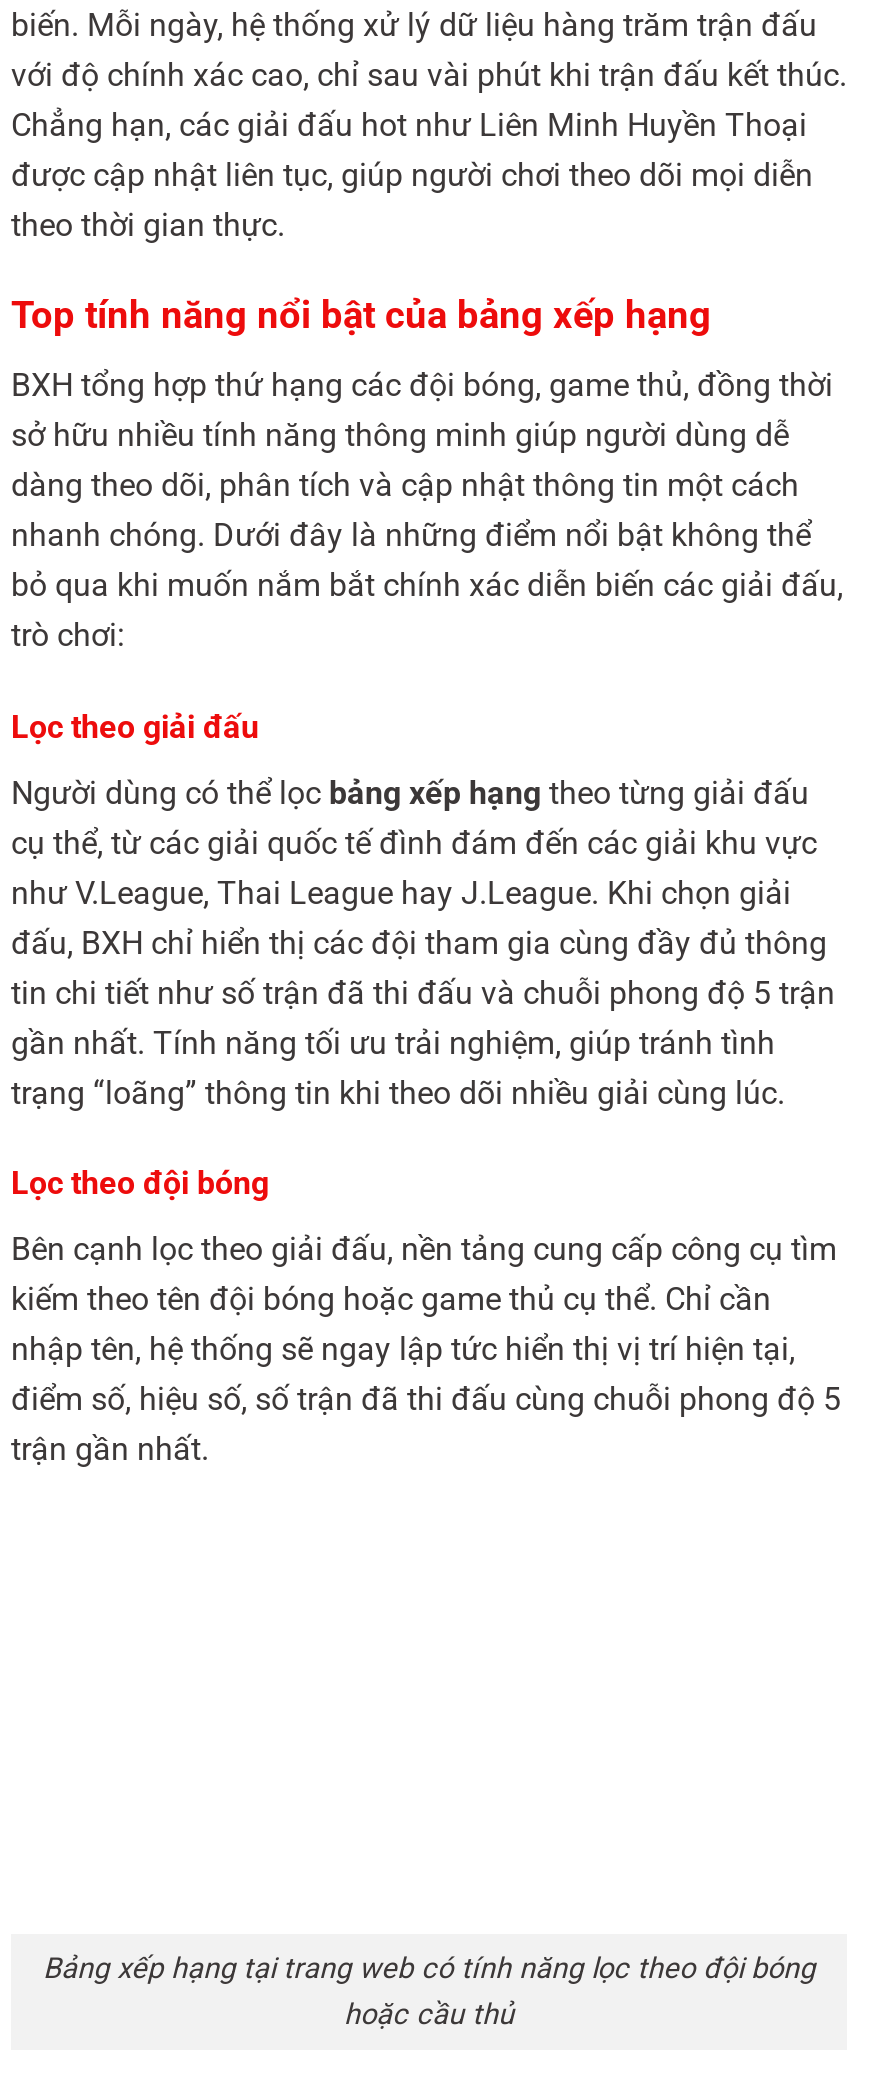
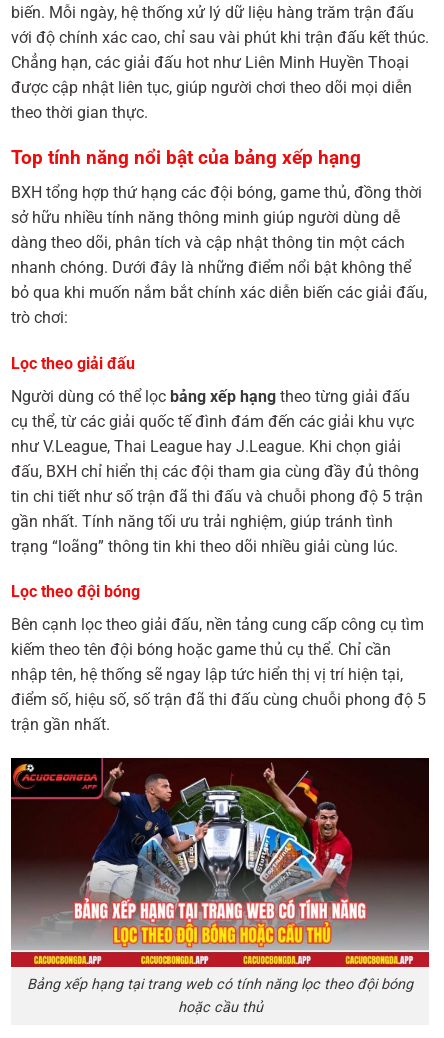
none -> [10,757,430,968] [image]

